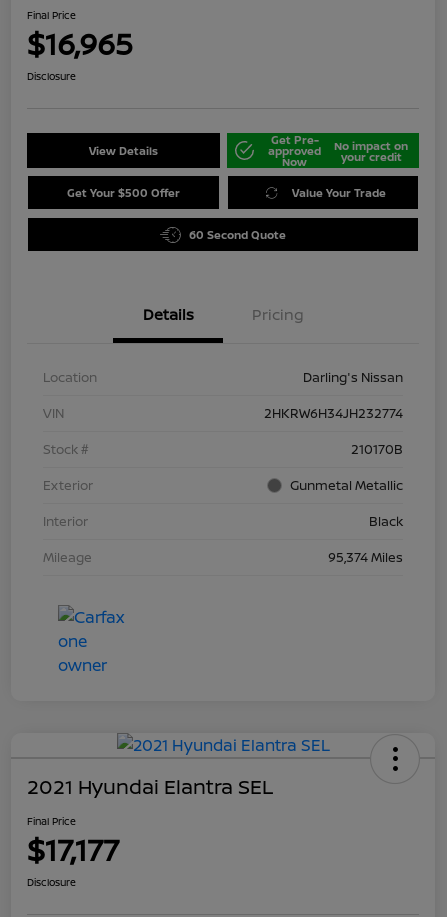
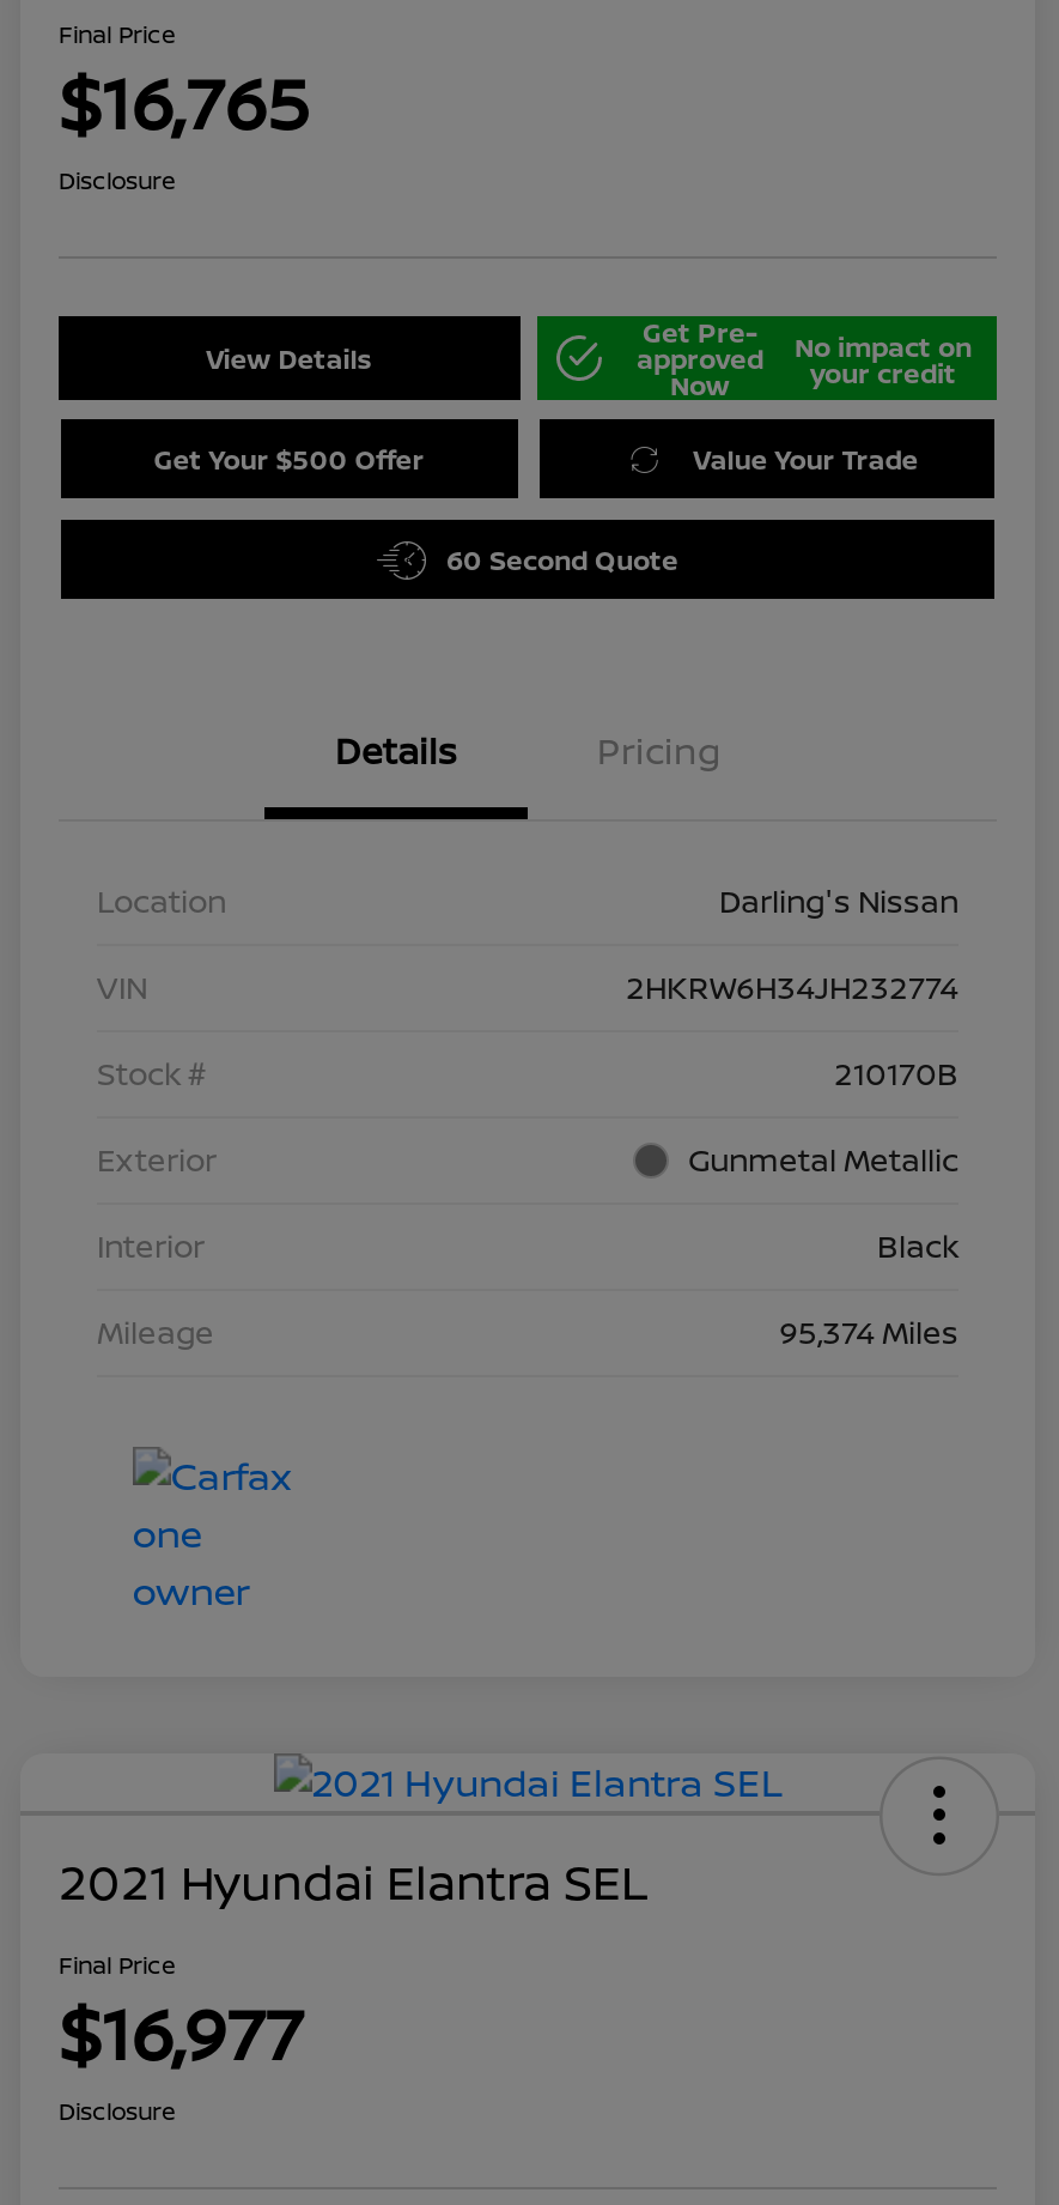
[27,23,133,64] $16,965 -> [59,53,310,151] $16,765
[27,829,119,870] $17,177 -> [59,1984,303,2082] $16,977

